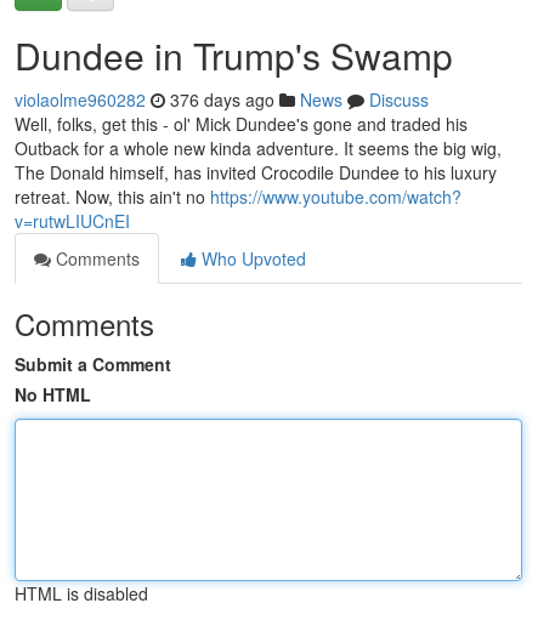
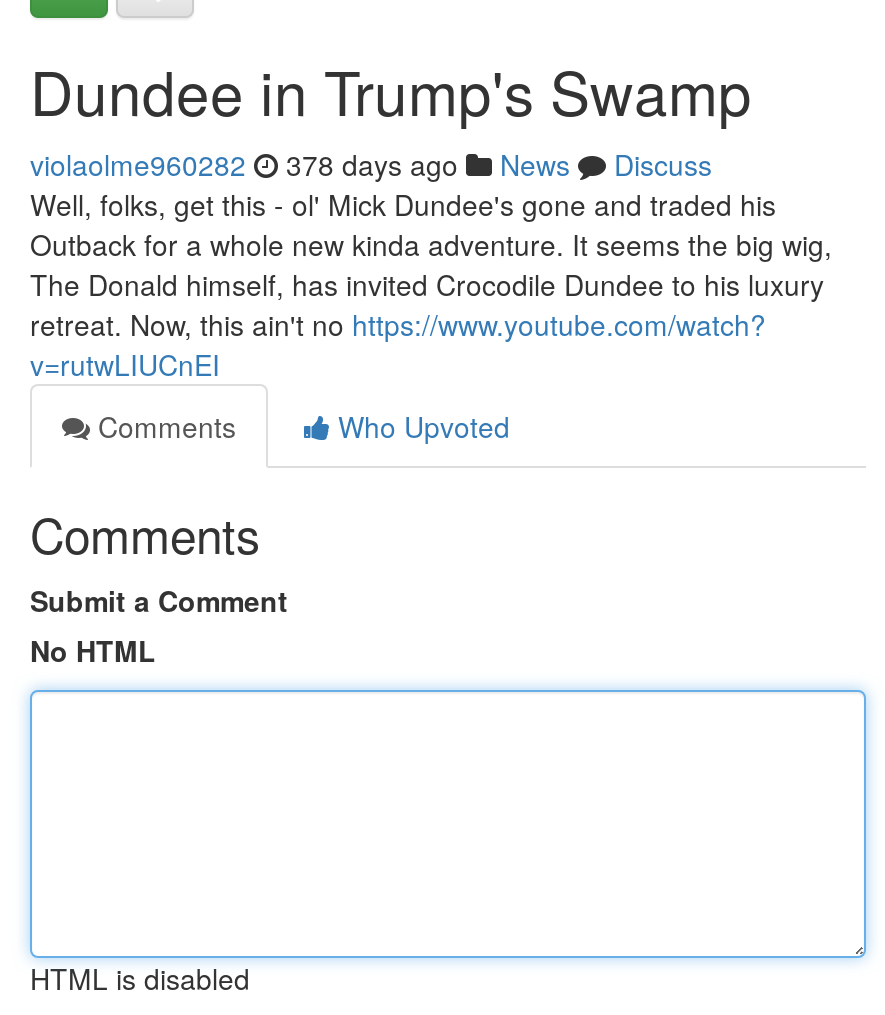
[15,87,429,112] violaolme960282 376 days ago News Discuss -> [30,144,712,184] violaolme960282 378 days ago News Discuss

